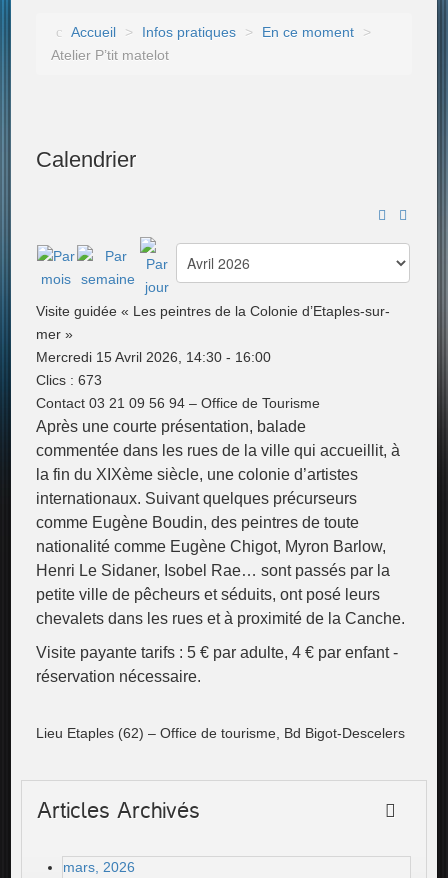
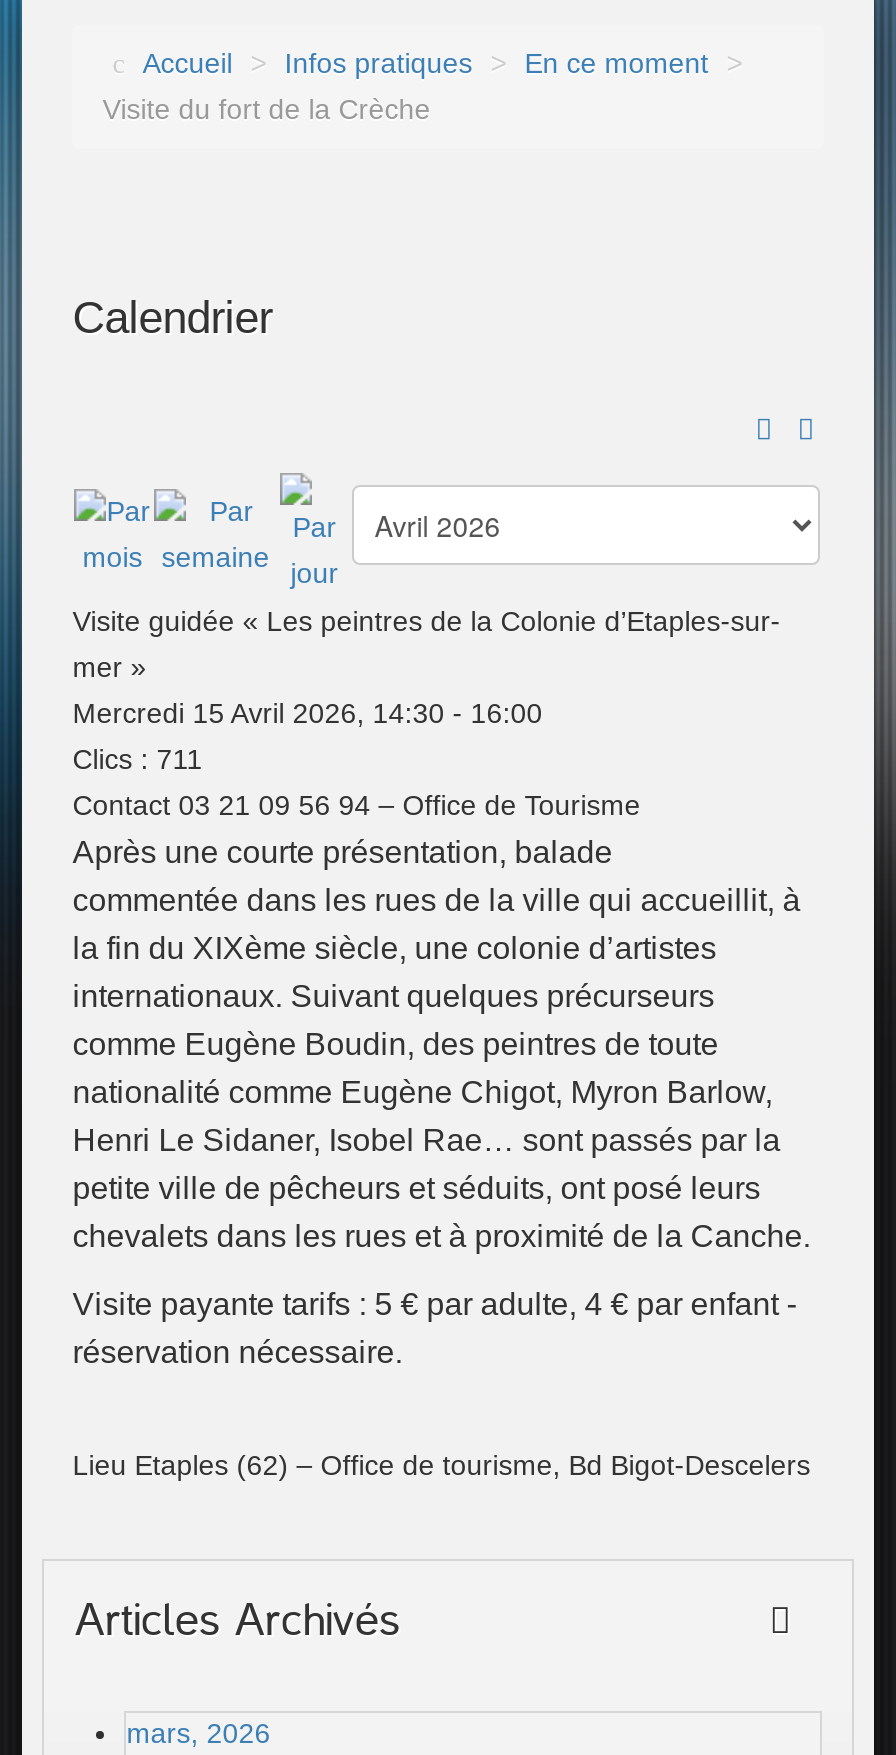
[51,47,169,63] Atelier P’tit matelot -> [102,93,430,125] Visite du fort de la Crèche
[36,372,102,388] Clics: 673 -> [72,743,202,775] Clics: 711

